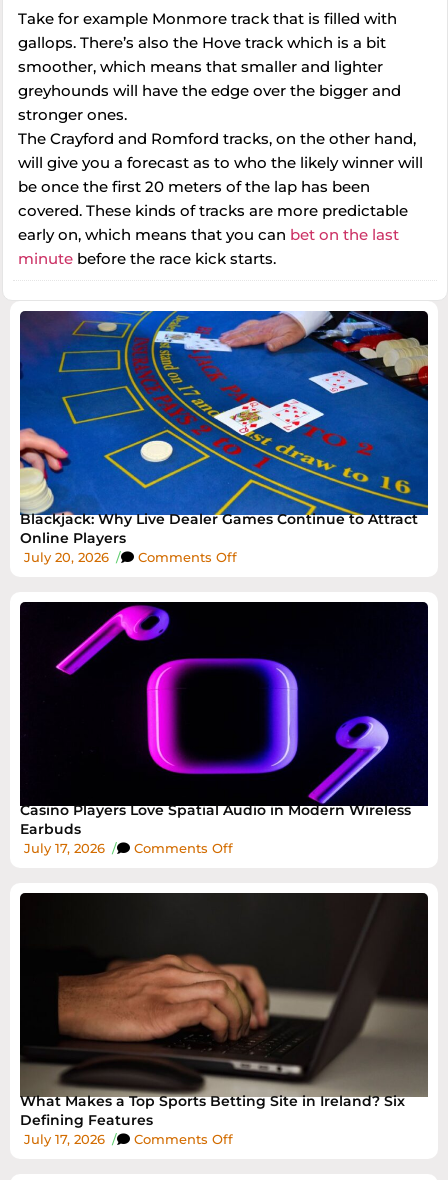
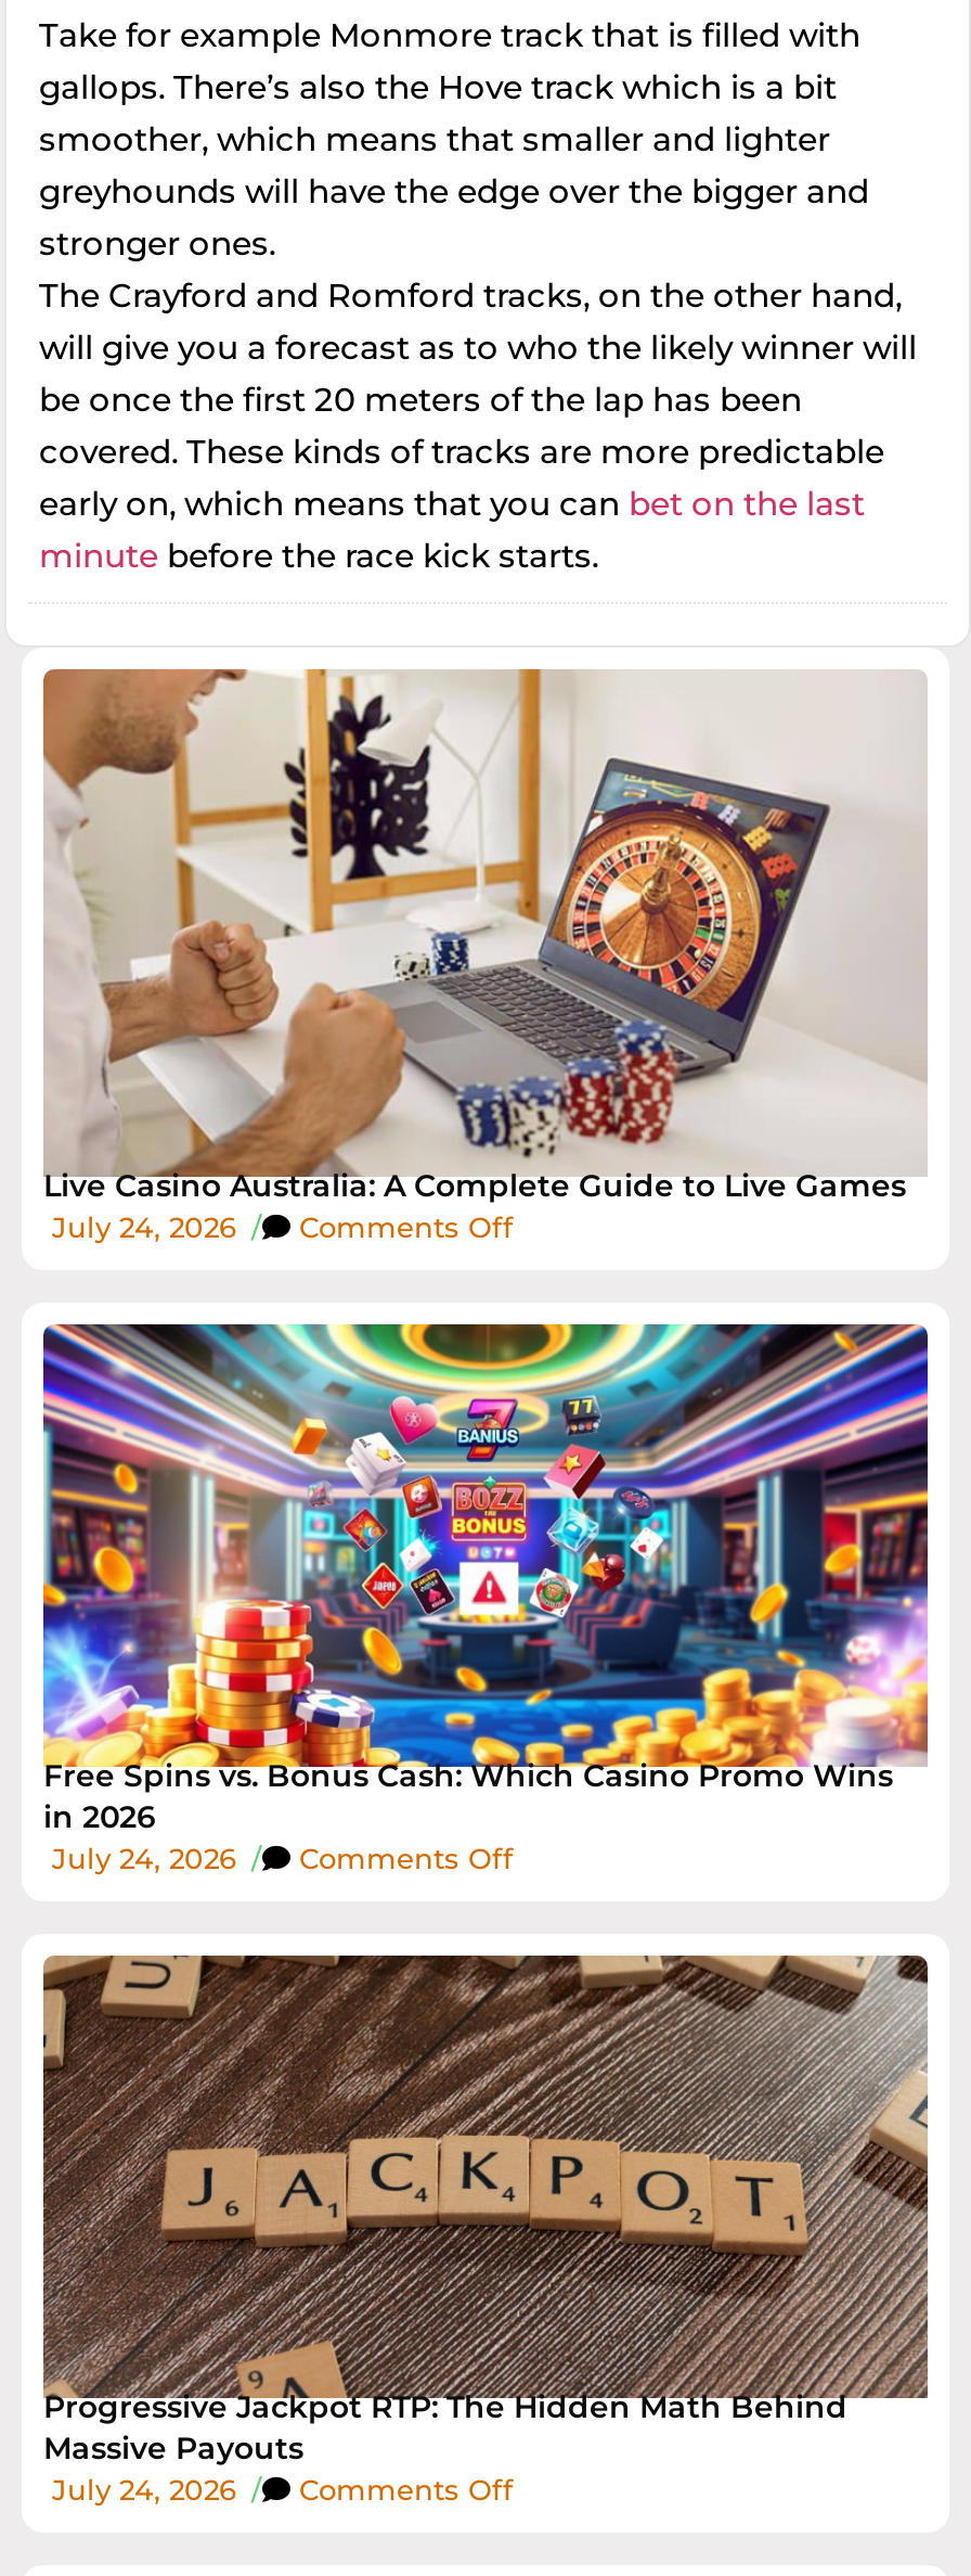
[19,310,429,565] [image] | Blackjack: Why Live Dealer Games Continue to Attract | Online Players | July 20, 2026 / -> [41,667,928,1243] [image] | Live Casino Australia: A Complete Guide to Live Games | July 24, 2026 /
[19,601,429,856] [image] | Casino Players Love Spatial Audio in Modern Wireless | Earbuds | July 17, 2026 / -> [41,1322,930,1874] [image] | Free Spins vs. Bonus Cash: Which Casino Promo Wins | in 2026 | July 24, 2026 /
[19,892,429,1147] [image] | What Makes a Top Sports Betting Site in Ireland? Six | Defining Features | July 17, 2026 / -> [41,1953,930,2505] [image] | Progressive Jackpot RTP: The Hidden Math Behind | Massive Payouts | July 24, 2026 /

